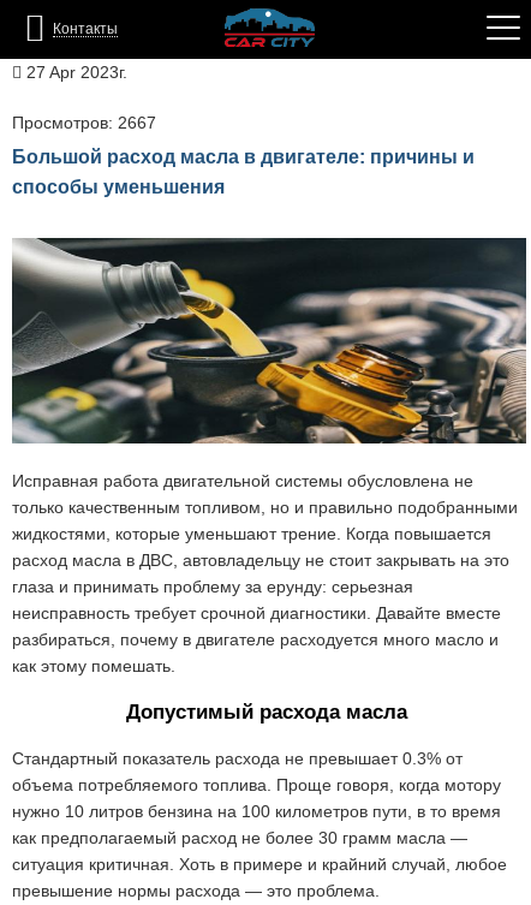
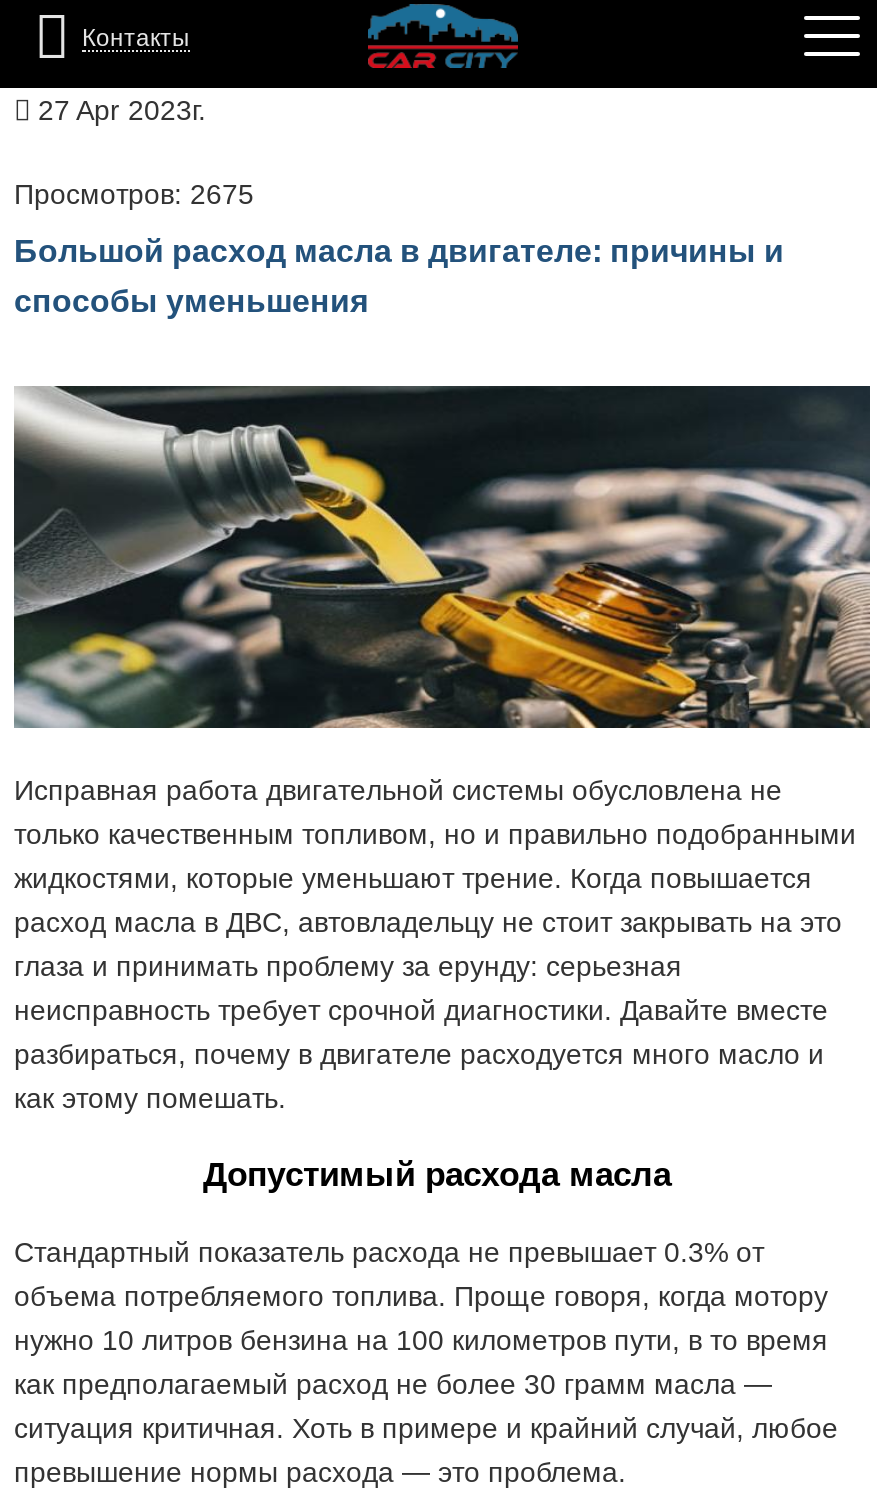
[12,113,156,132] Просмотров: 2667 -> [14,178,254,210] Просмотров: 2675

